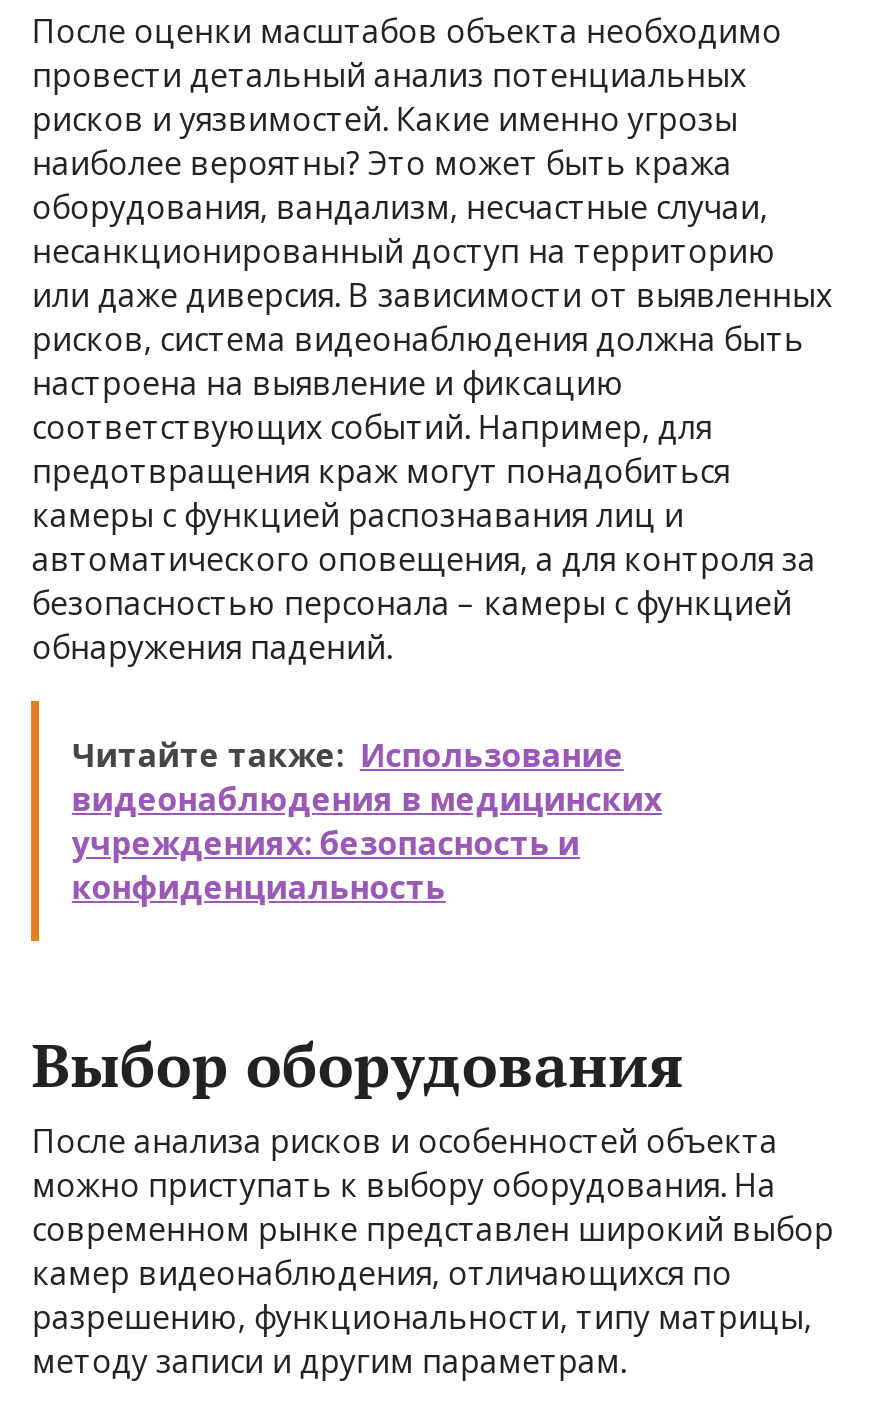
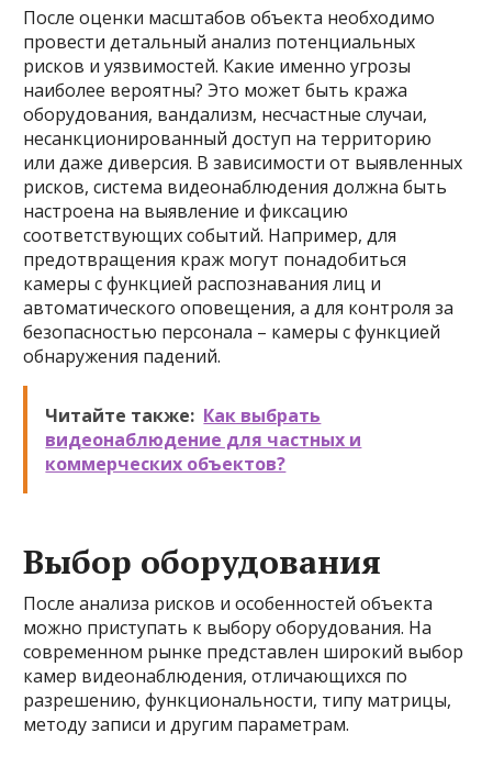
[72,733,662,909] Читайте также: Использование | видеонаблюдения в медицинских | учреждениях: безопасность и | конфиденциальность -> [45,403,362,476] Читайте также: Как выбрать | видеонаблюдение для частных и | коммерческих объектов?

